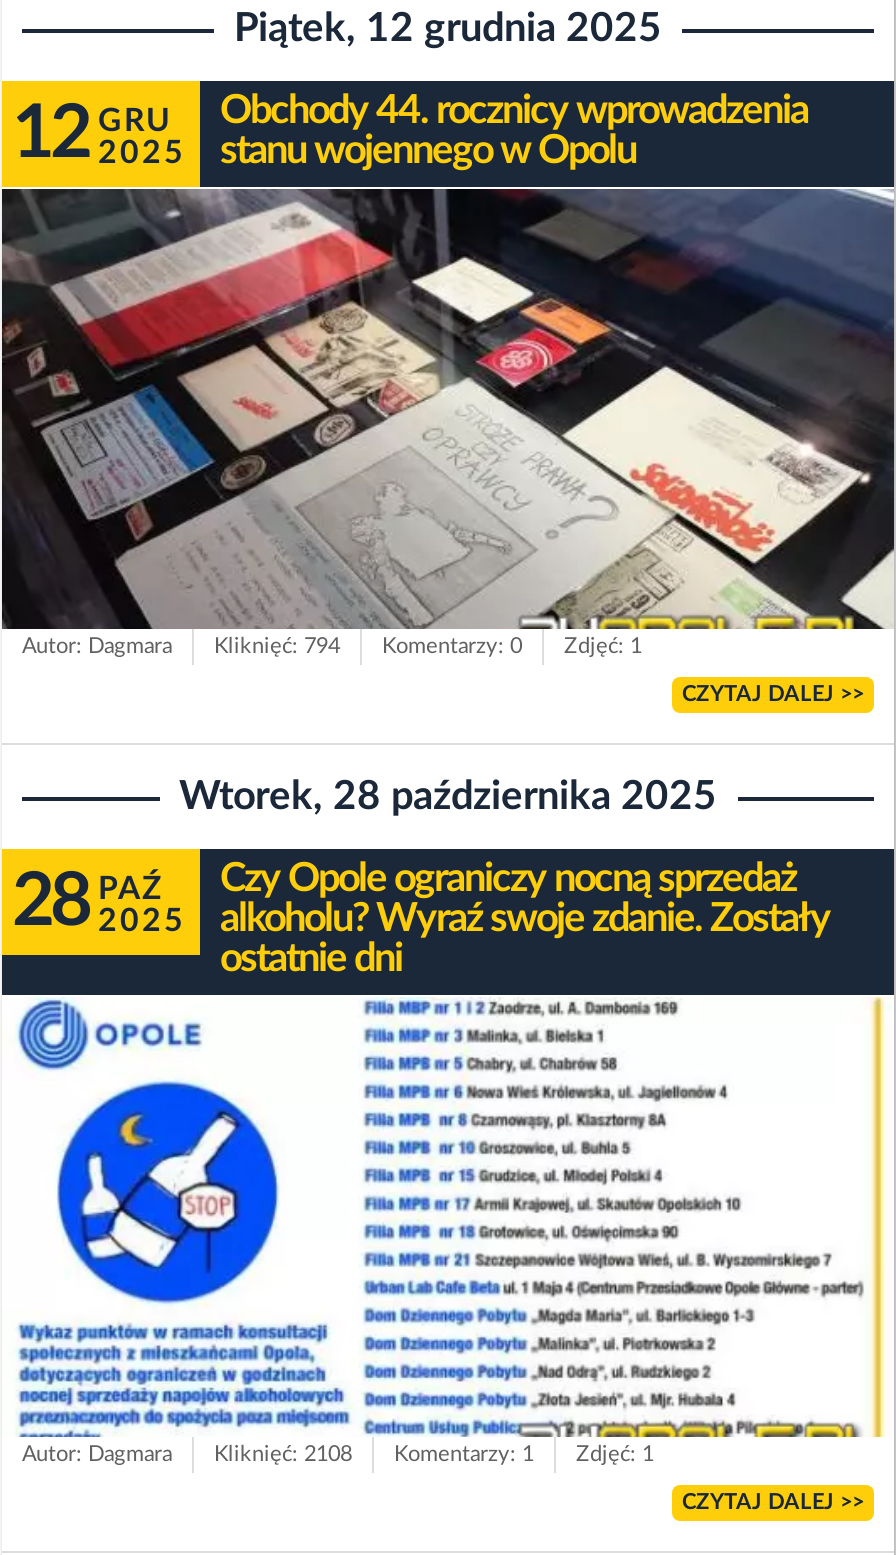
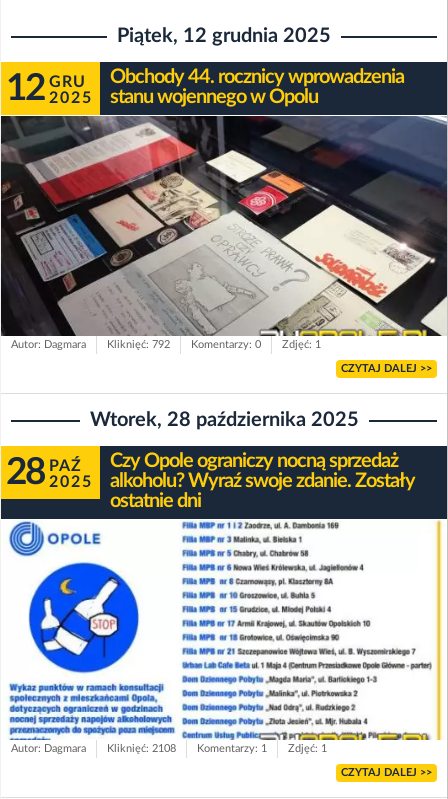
[22,635,642,657] Autor: Dagmara Kliknięć: 794 Komentarzy: 0 Zdjęć: 1 -> [11,339,321,350] Autor: Dagmara Kliknięć: 792 Komentarzy: 0 Zdjęć: 1

